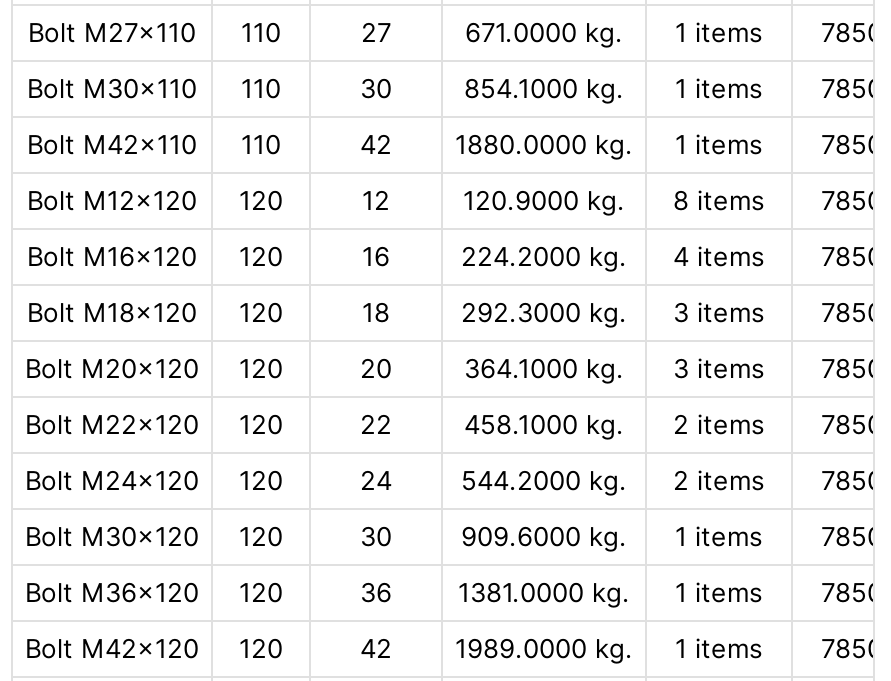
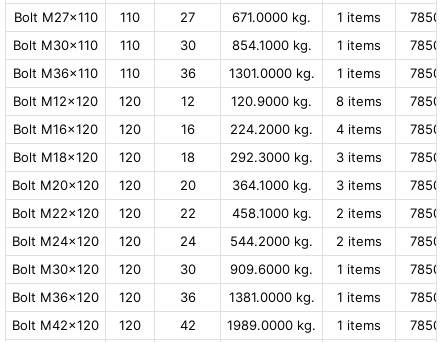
[27,128,281,160] Bolt M42x110 110 -> [13,65,140,81] Bolt M36x110 110
[360,128,392,160] 42 -> [179,65,195,81] 36
[455,128,633,160] 1880.0000 kg. -> [228,65,314,81] 1301.0000 kg.

